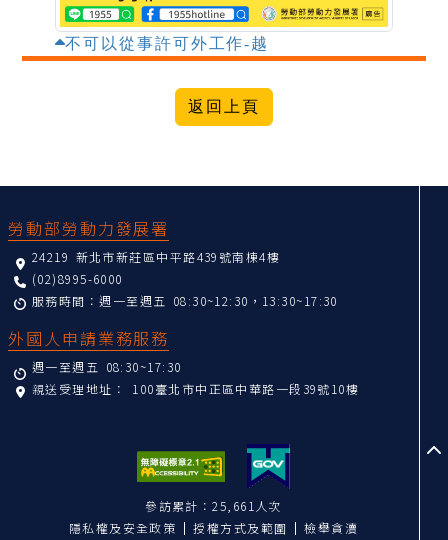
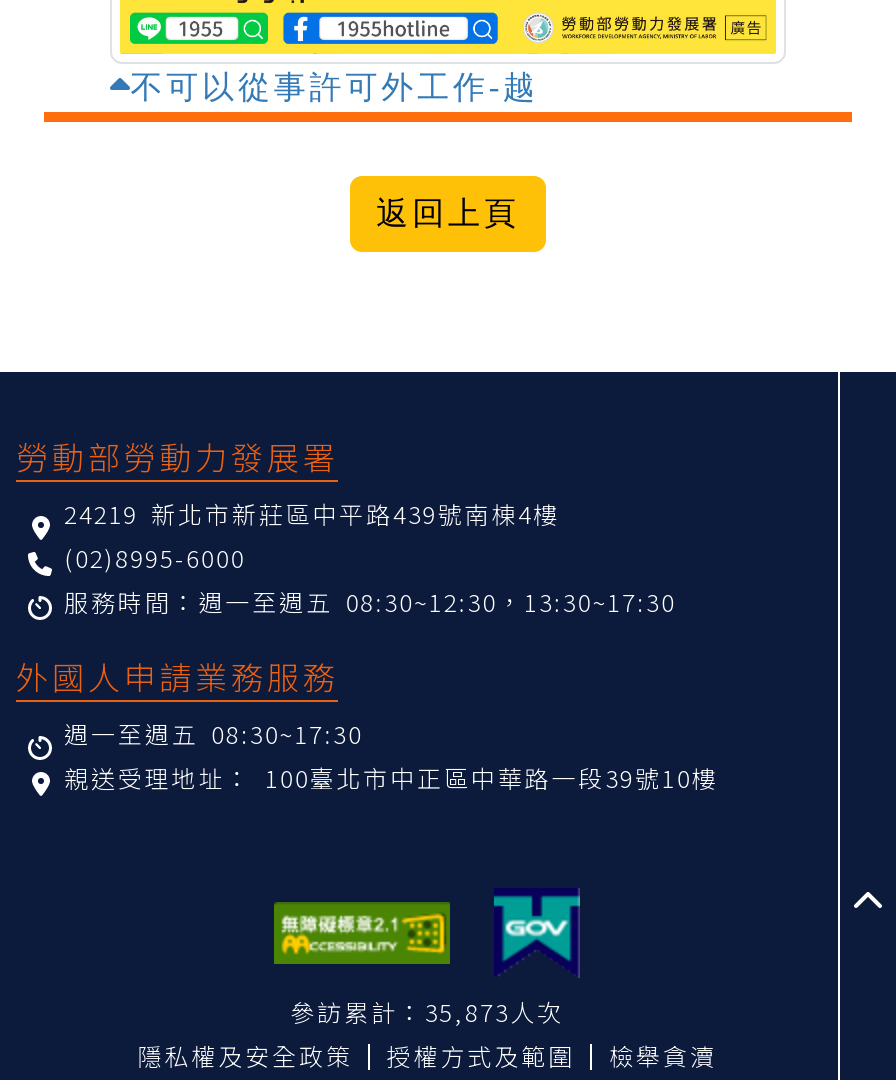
[145,497,282,514] 參訪累計：25,661人次 -> [290,995,564,1029] 參訪累計：35,873人次

